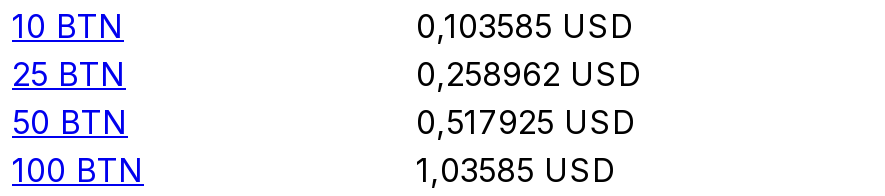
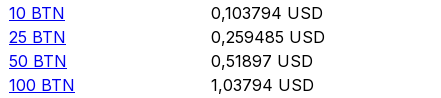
[416,6,634,46] 0,103585 USD -> [211,3,323,23] 0,103794 USD
[416,54,642,94] 0,258962 USD -> [211,27,325,47] 0,259485 USD
[416,102,636,142] 0,517925 USD -> [211,51,313,71] 0,51897 USD
[416,150,616,190] 1,03585 USD -> [211,75,314,95] 1,03794 USD

